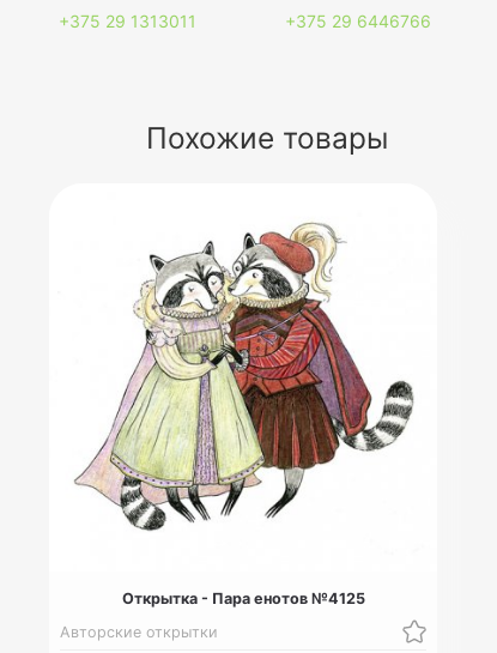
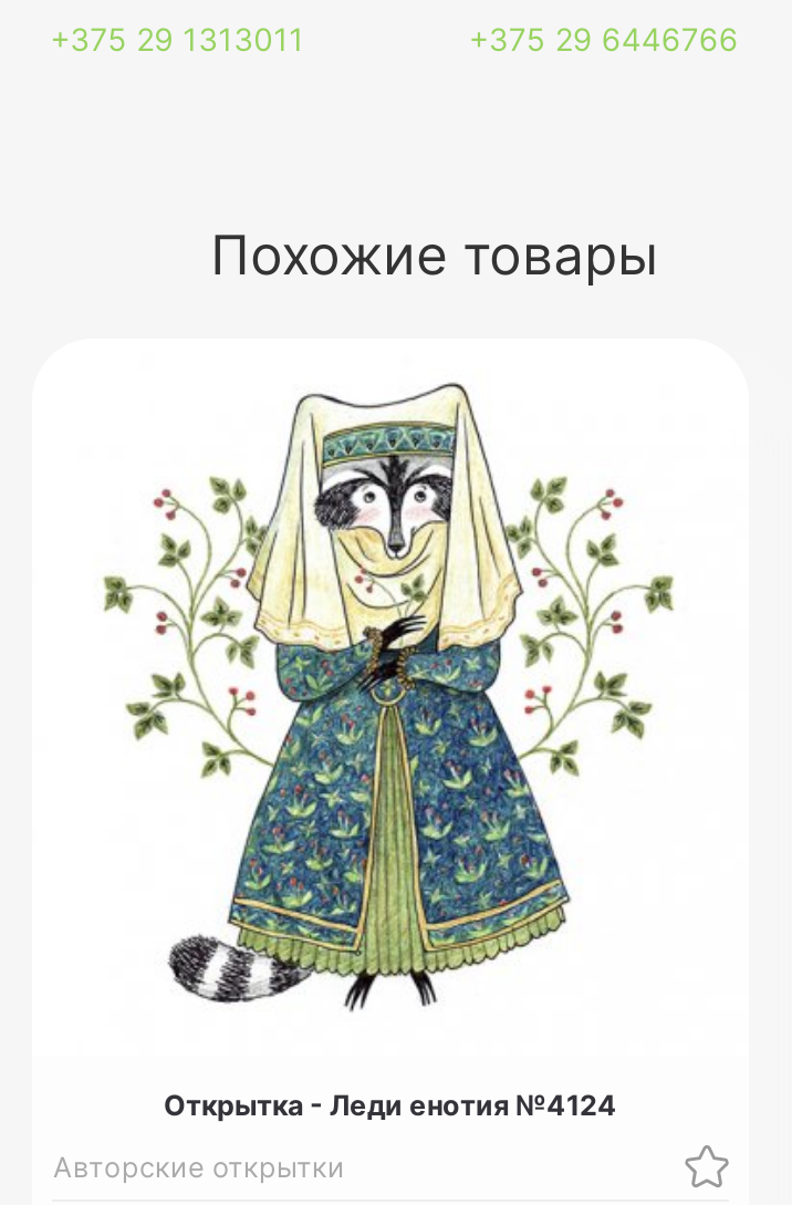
[73,207,414,608] [image] | Открытка - Пара енотов №4125 -> [79,381,705,1123] [image] | Открытка - Леди енотия №4124

